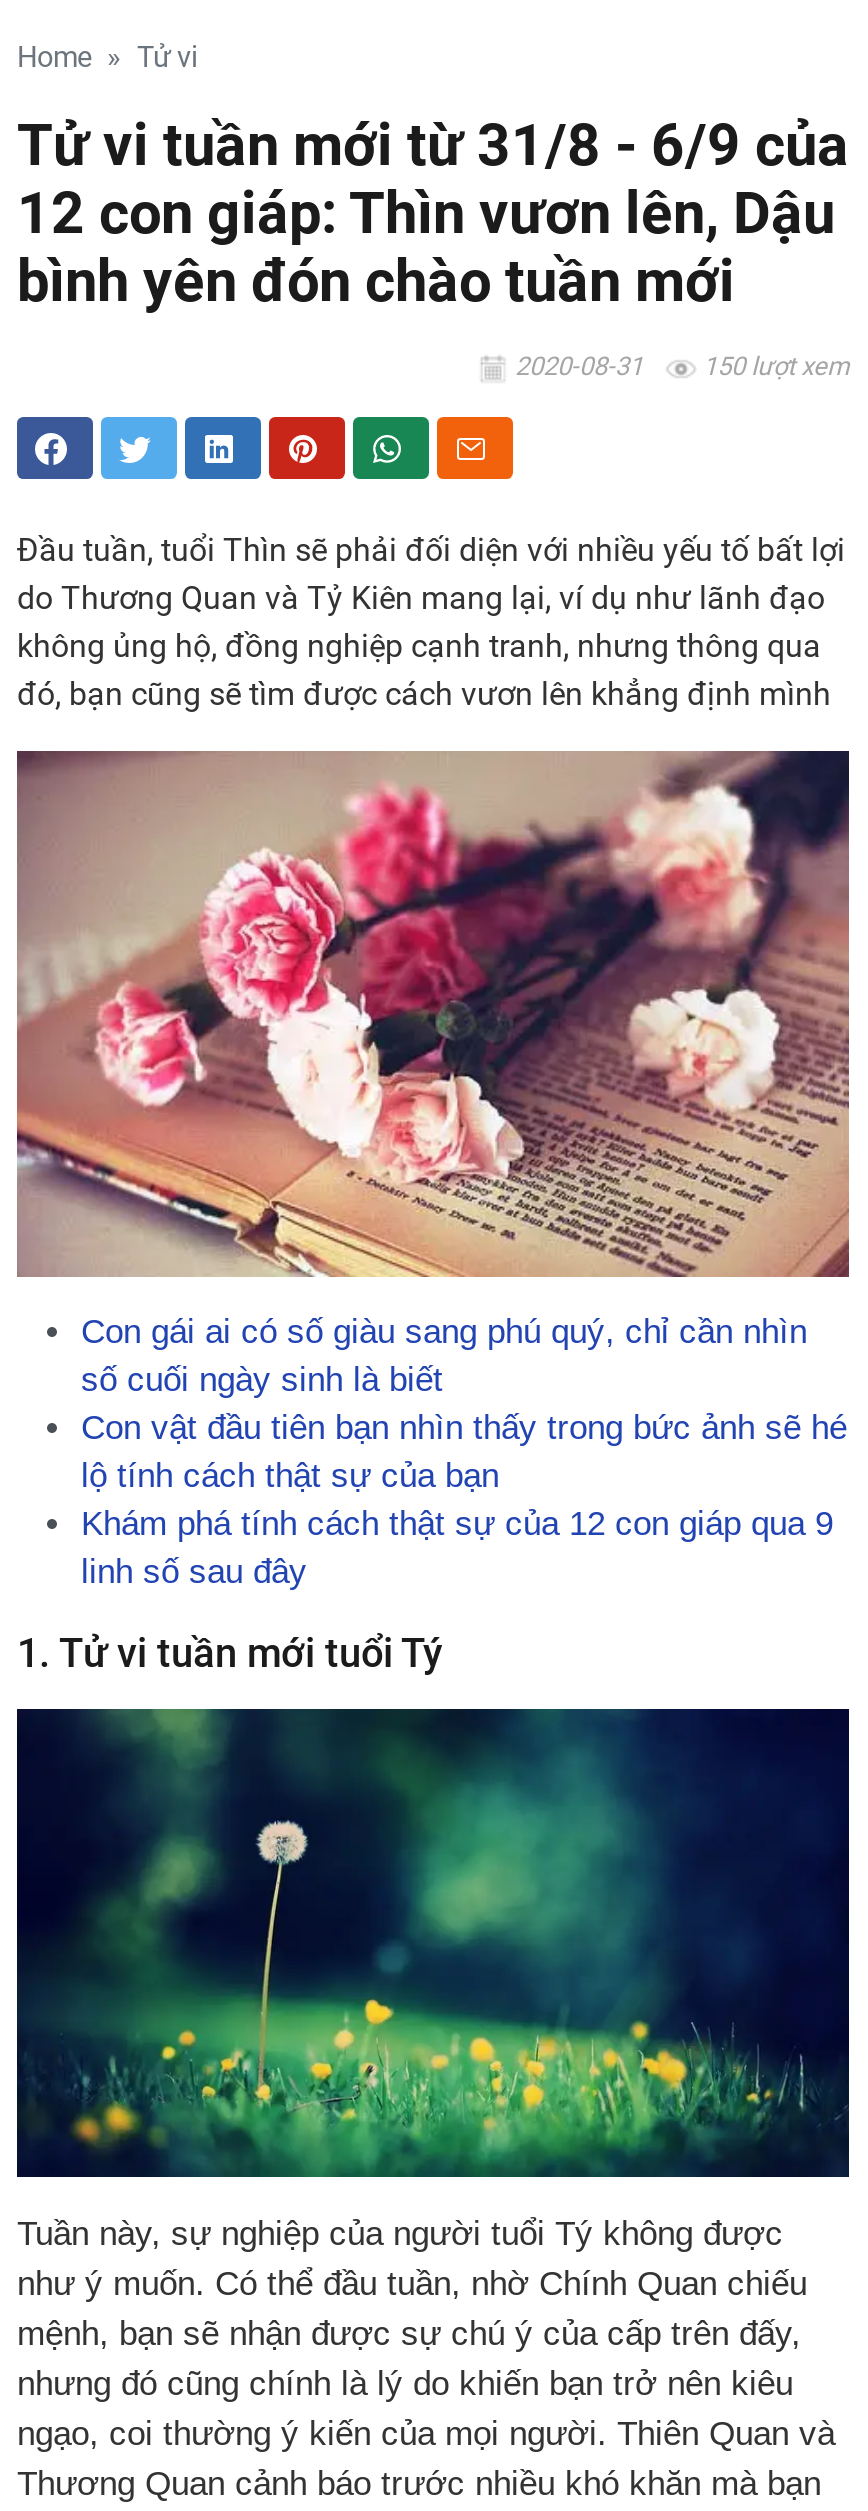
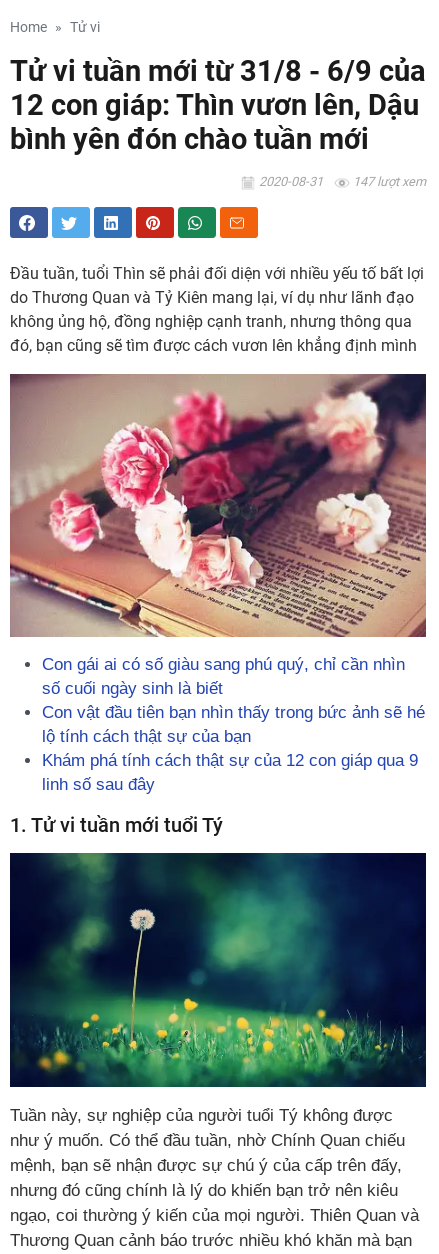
[509,351,849,381] 2020-08-31 150 lượt xem -> [256,174,426,189] 2020-08-31 147 lượt xem

